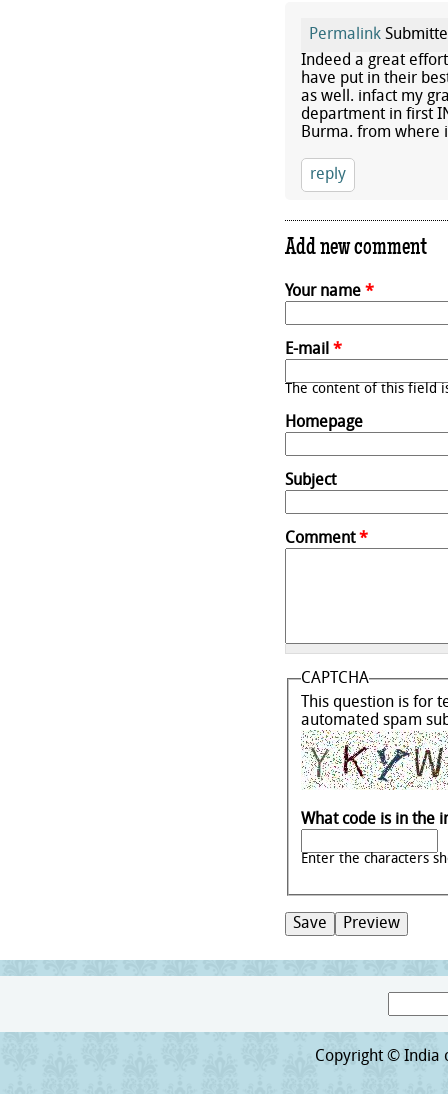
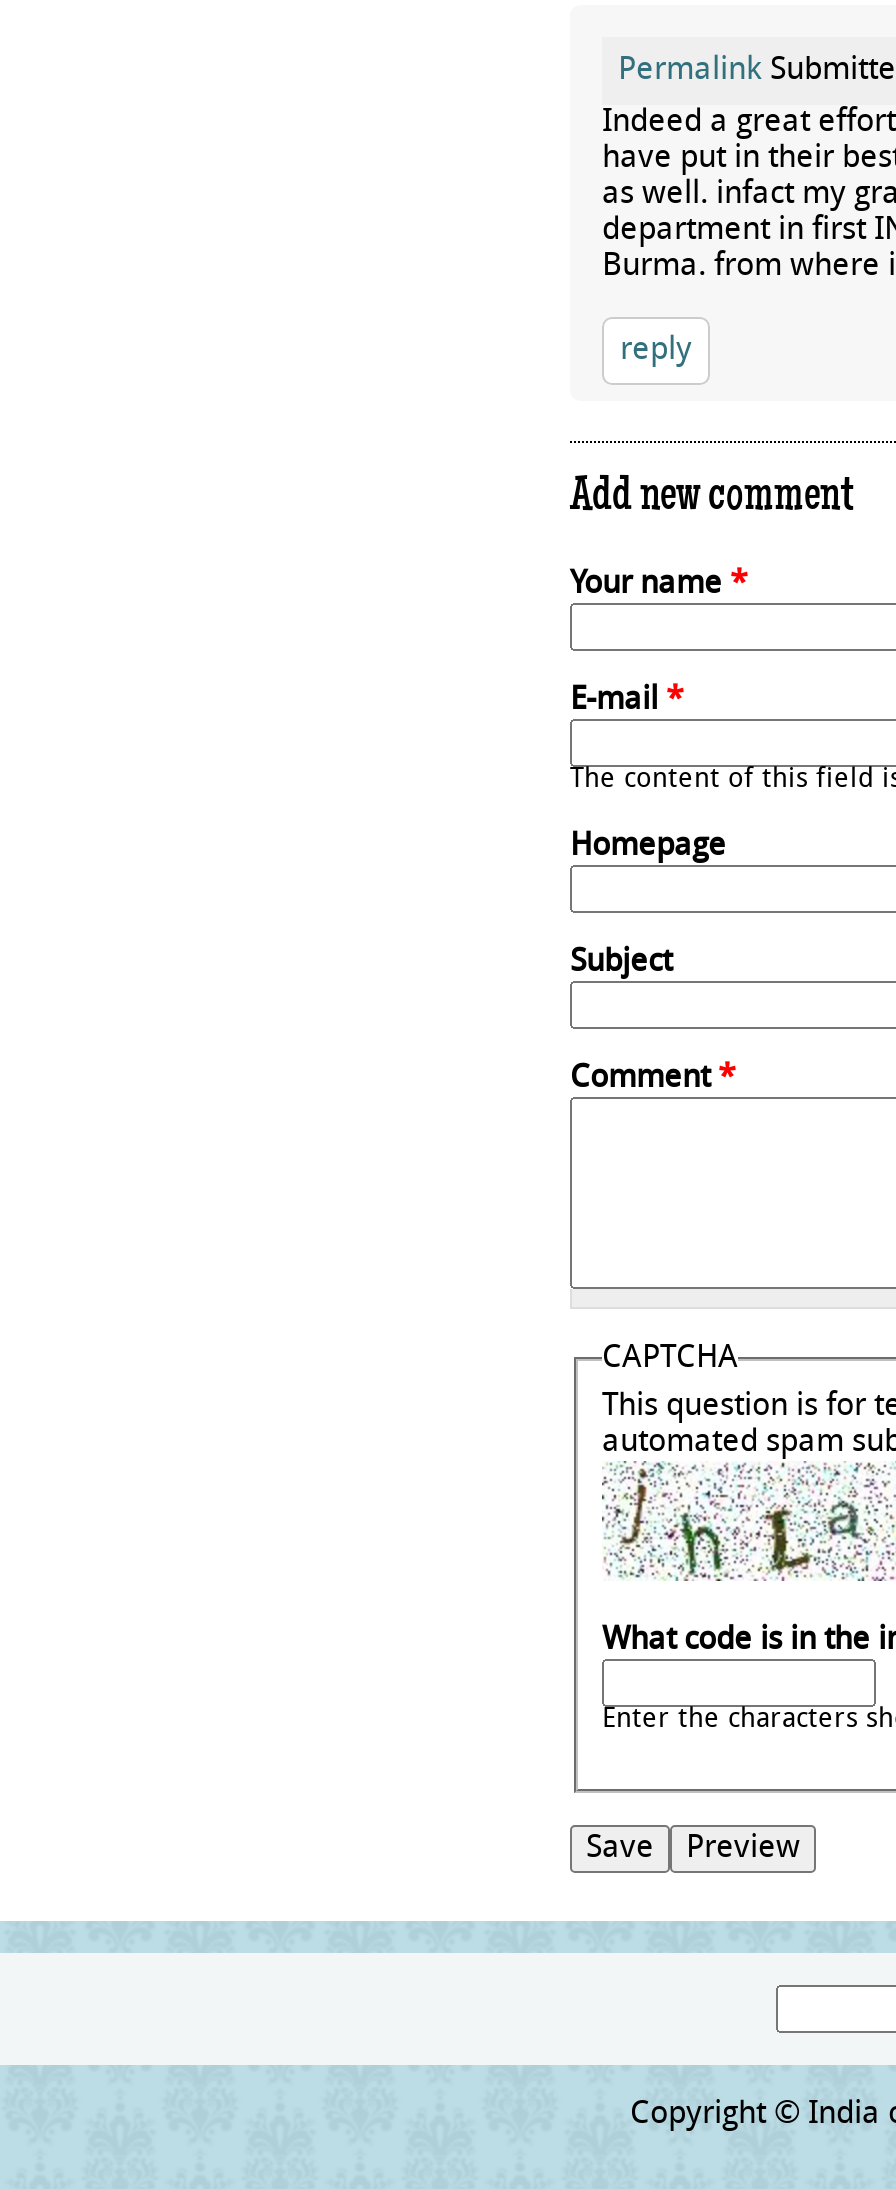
[301,731,445,790] [image] -> [602,1463,890,1583] [image]

